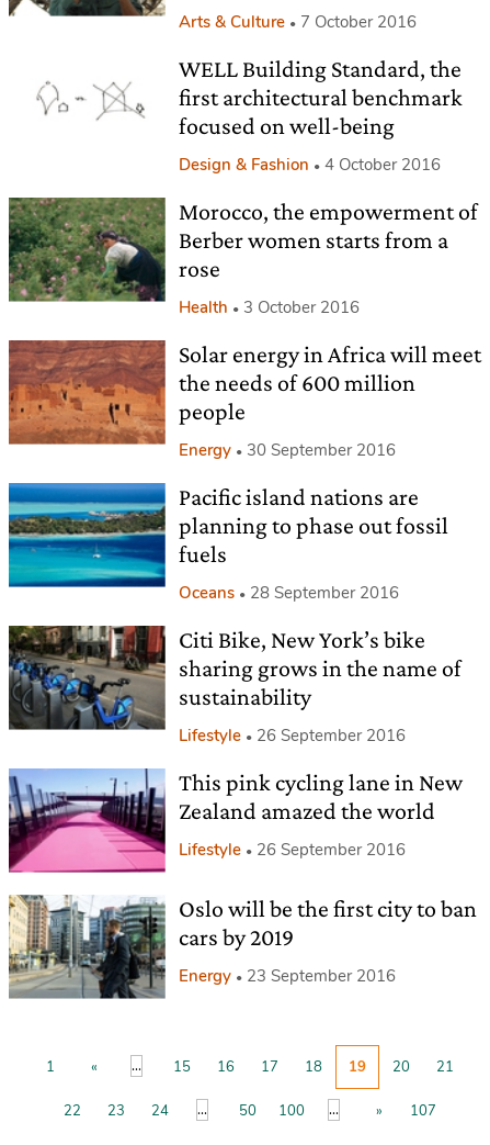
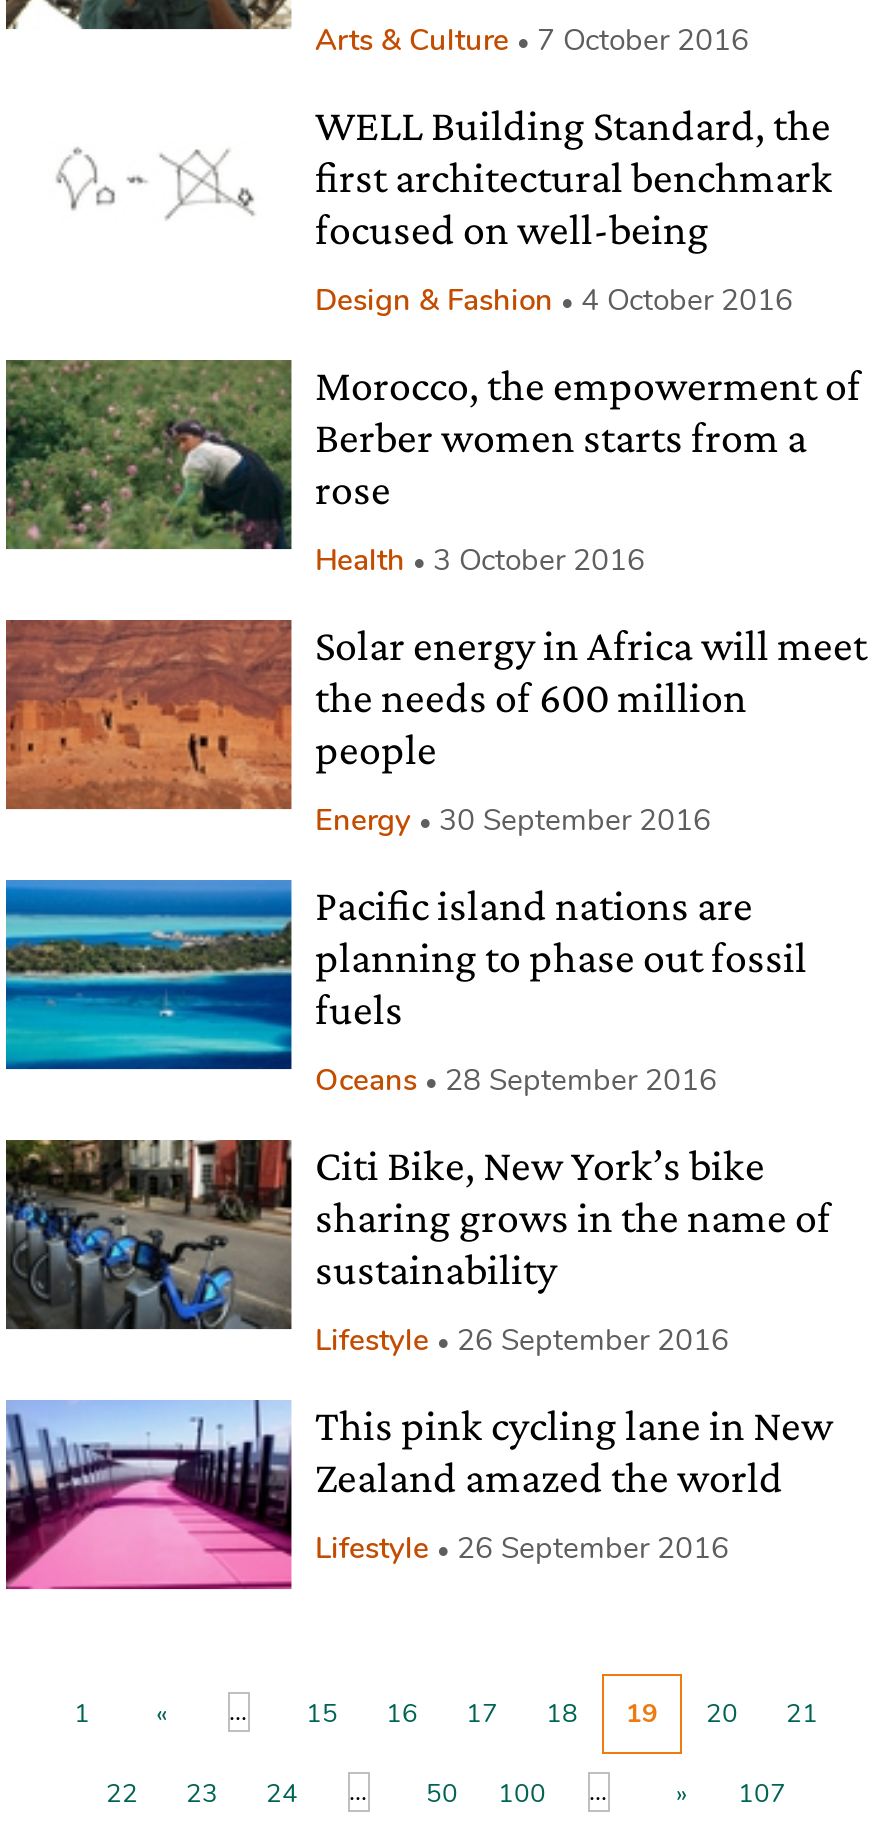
[8,894,476,999] [image] | Oslo will be the first city to ban | cars by 2019 | Energy | 23 September 2016 -> none

